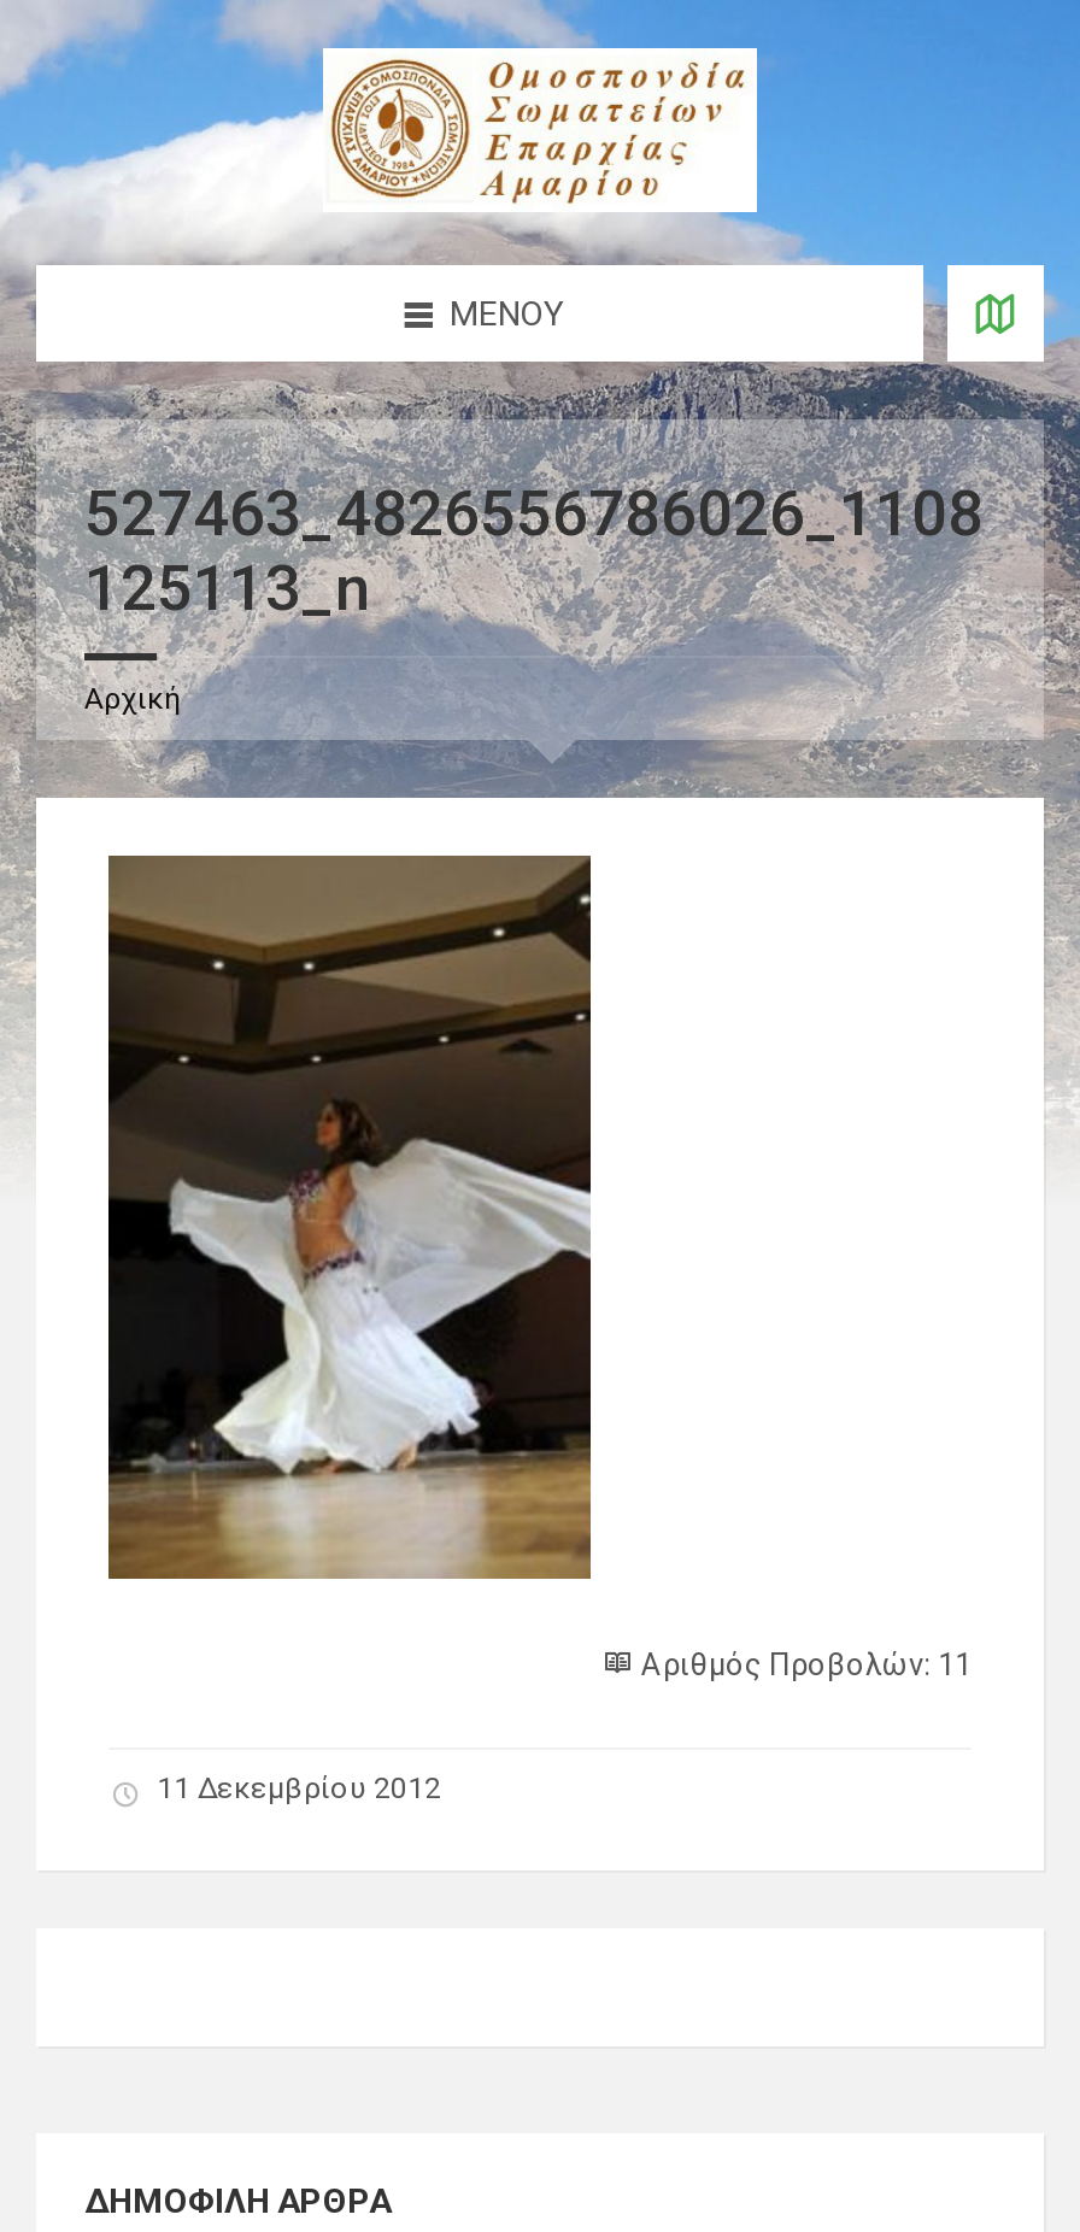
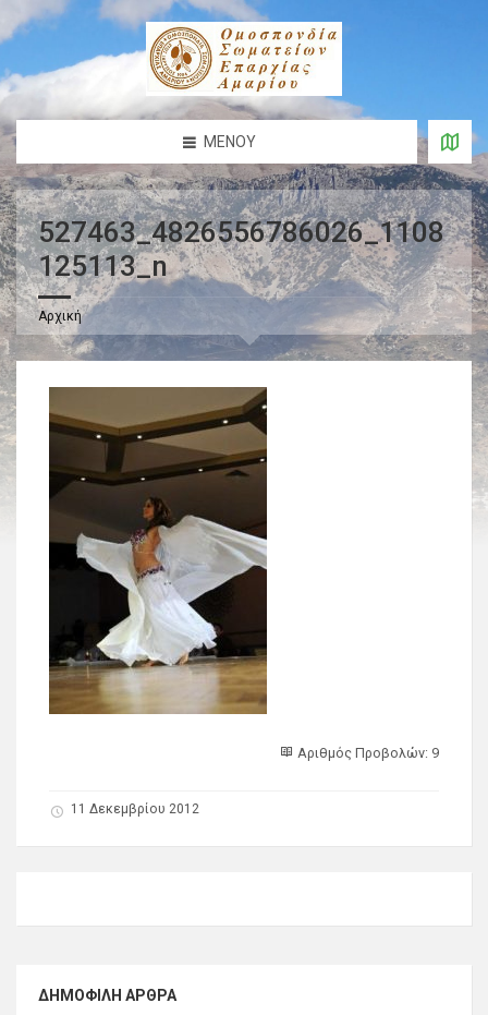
[634,1646,972,1682] Αριθμός Προβολών: 11 -> [294,744,439,761] Αριθμός Προβολών: 9

